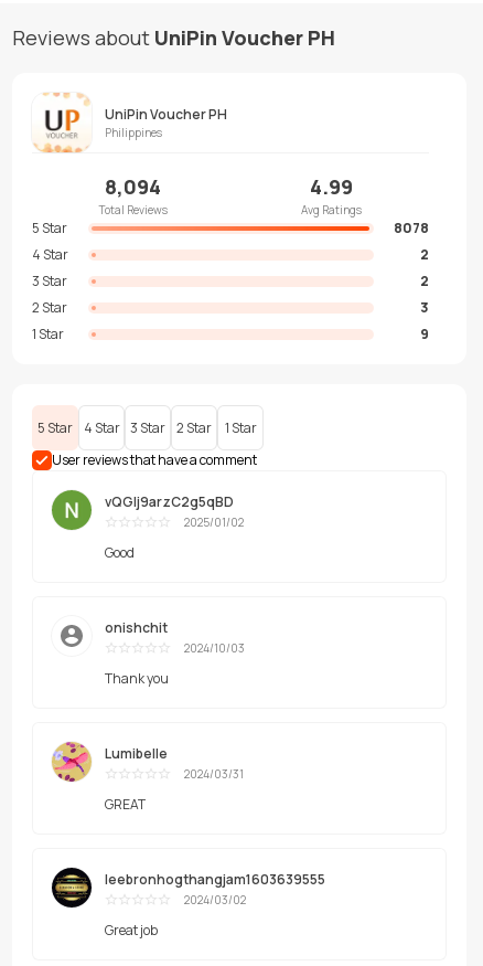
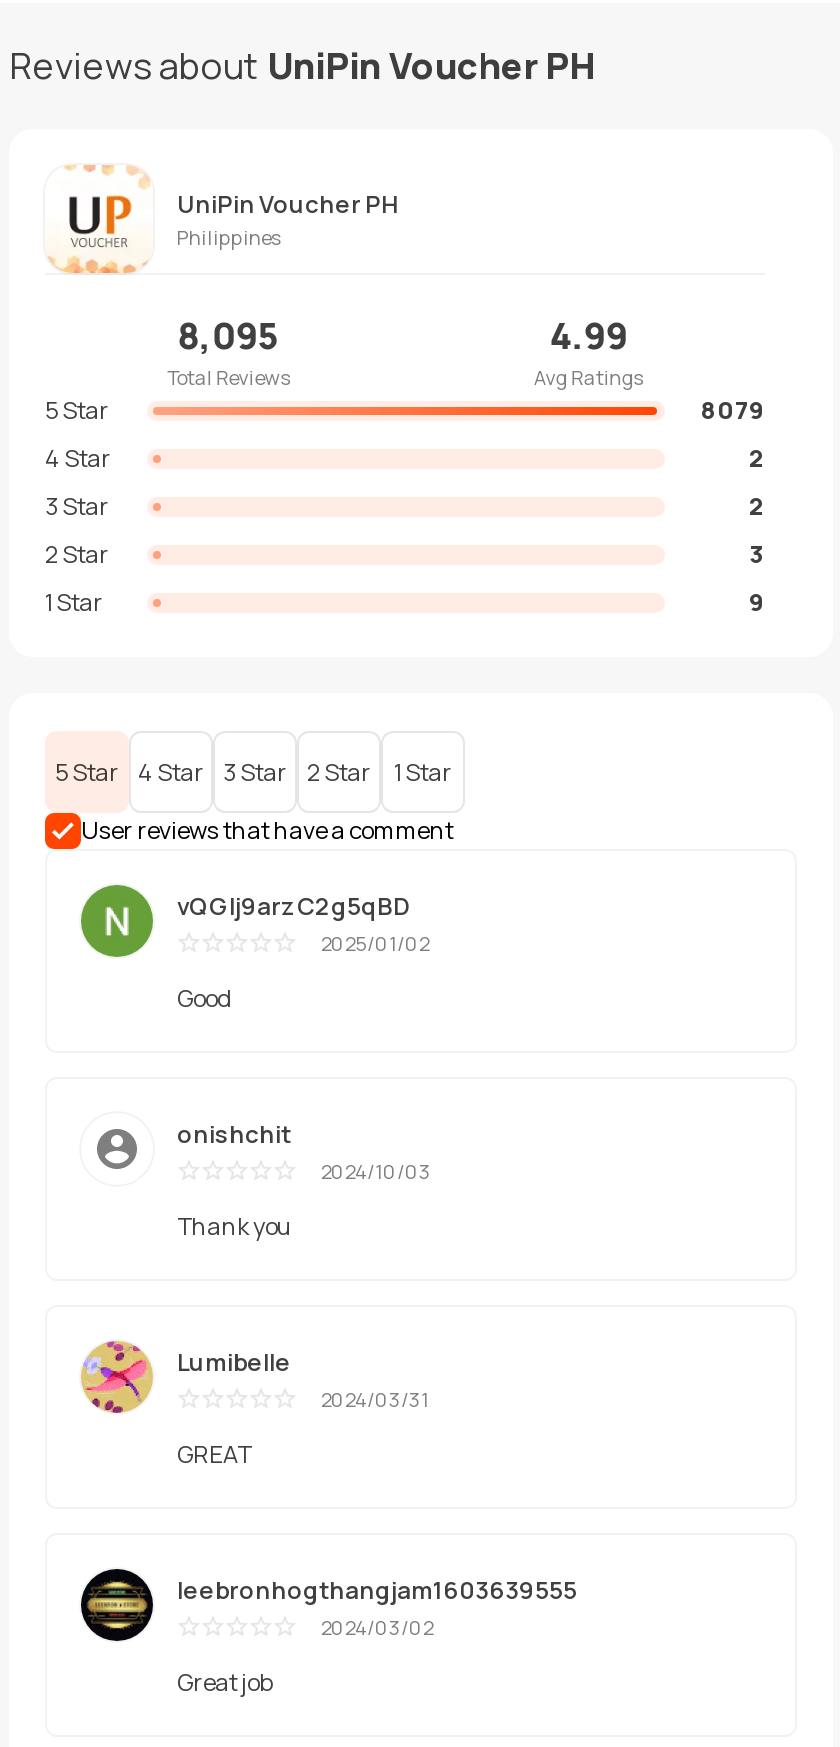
[105,173,161,200] 8,094 -> [177,311,279,359] 8,095
[394,219,429,237] 8078 -> [701,393,765,427] 8079

